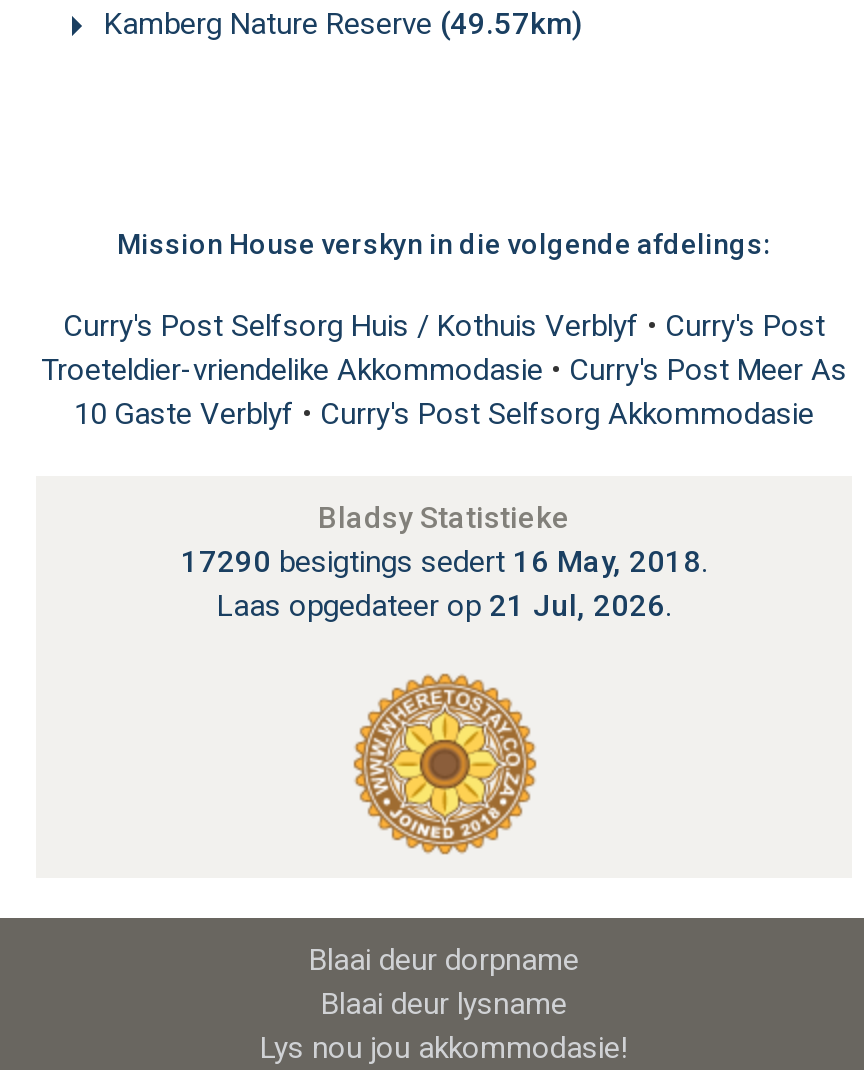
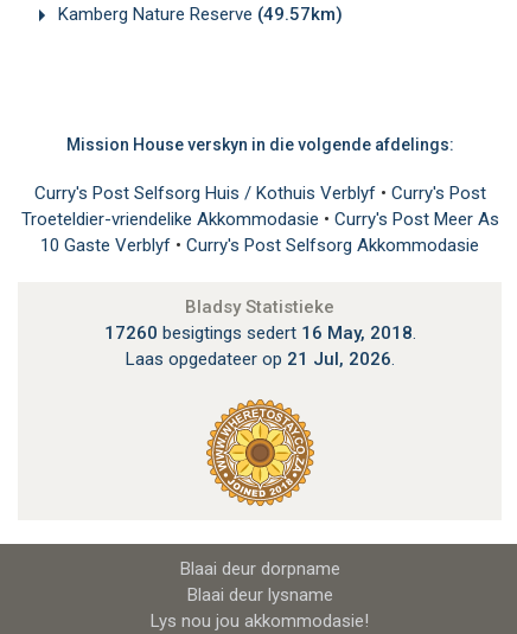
[181,544,707,580] 17290 besigtings sedert 16 May, 2018. -> [104,322,416,344] 17260 besigtings sedert 16 May, 2018.

